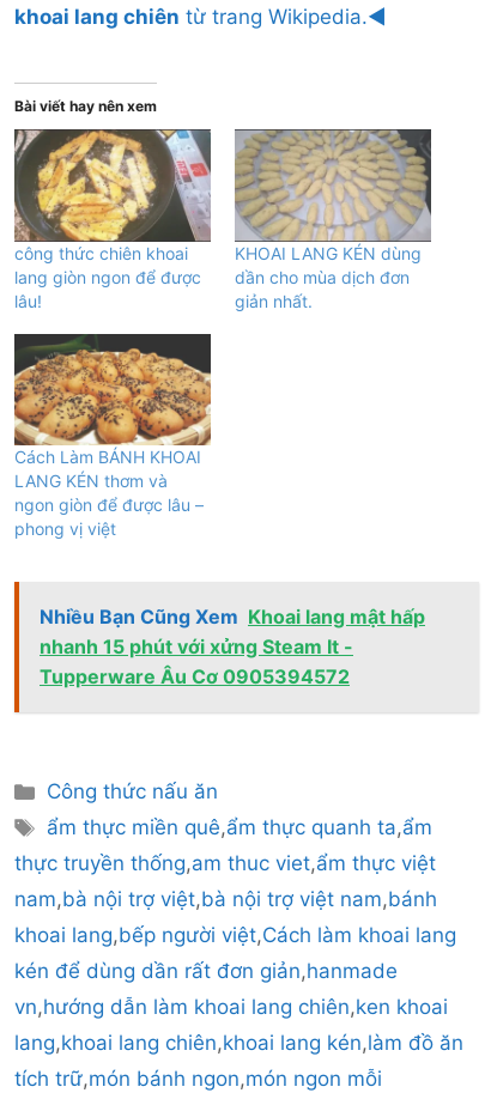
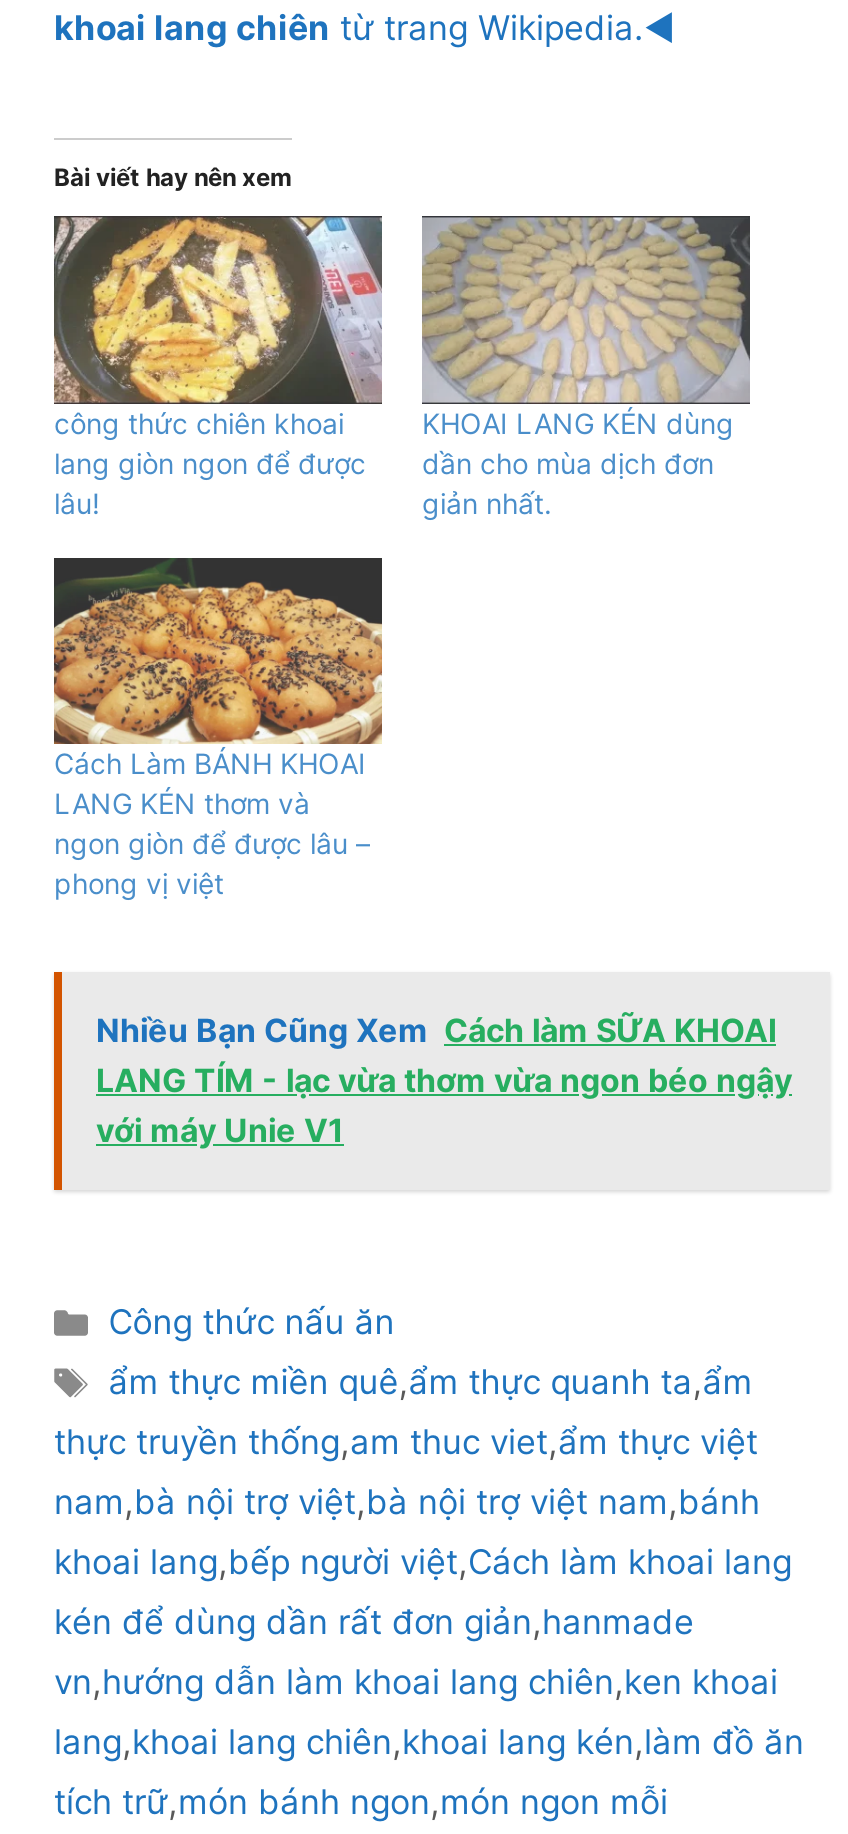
[40,605,425,689] Nhiều Bạn Cũng Xem Khoai lang mật hấp | nhanh 15 phút với xửng Steam It - | Tupperware Âu Cơ 0905394572 -> [96,1011,792,1151] Nhiều Bạn Cũng Xem Cách làm SỮA KHOAI | LANG TÍM - lạc vừa thơm vừa ngon béo ngậy | với máy Unie V1

